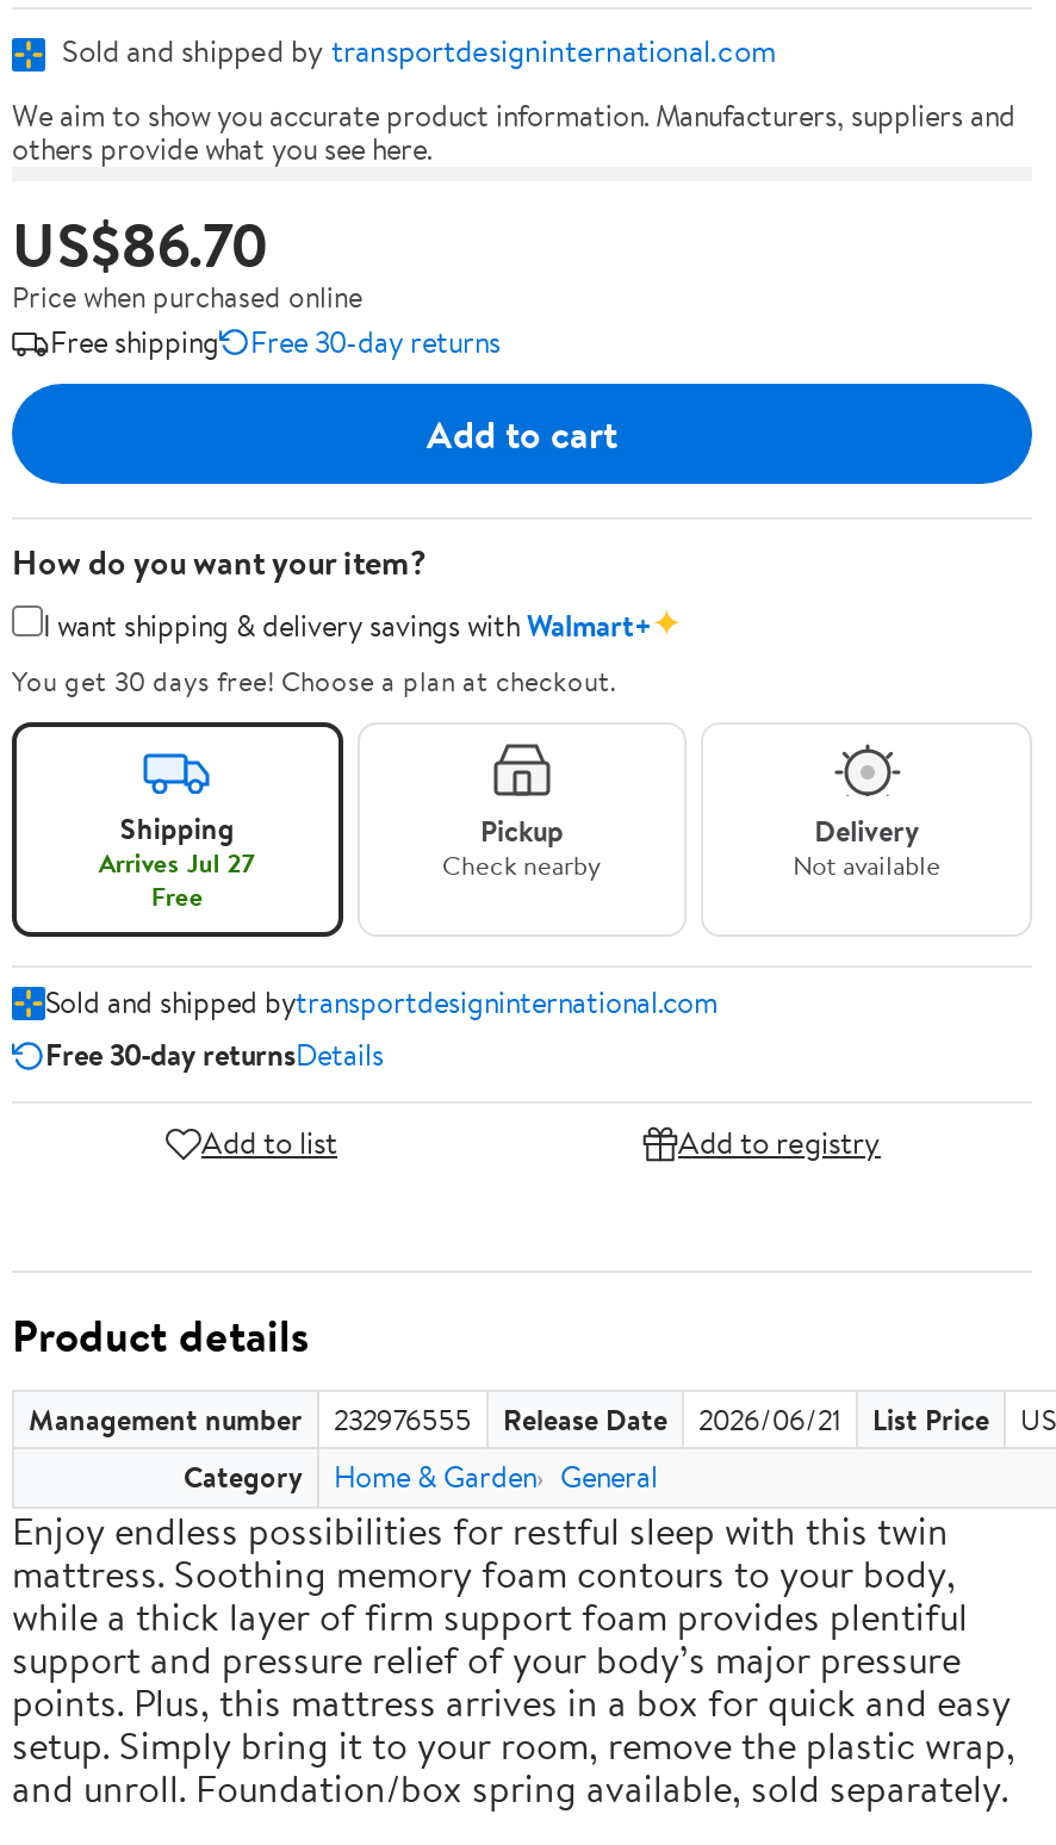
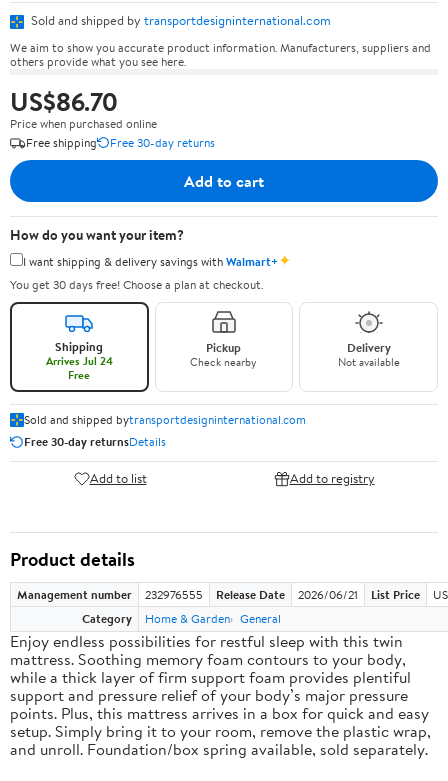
[98,844,256,882] Arrives Jul 27 -> [46,353,113,369] Arrives Jul 24

